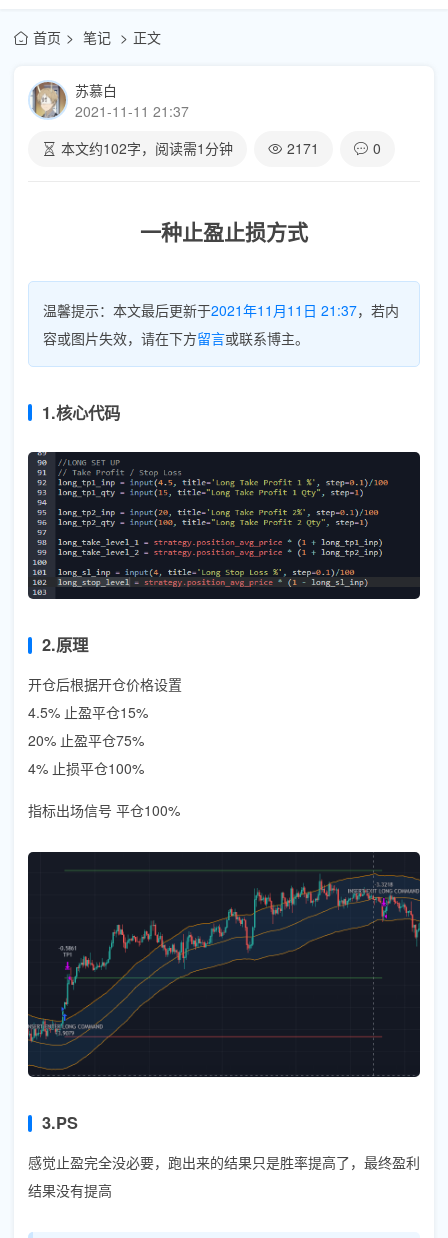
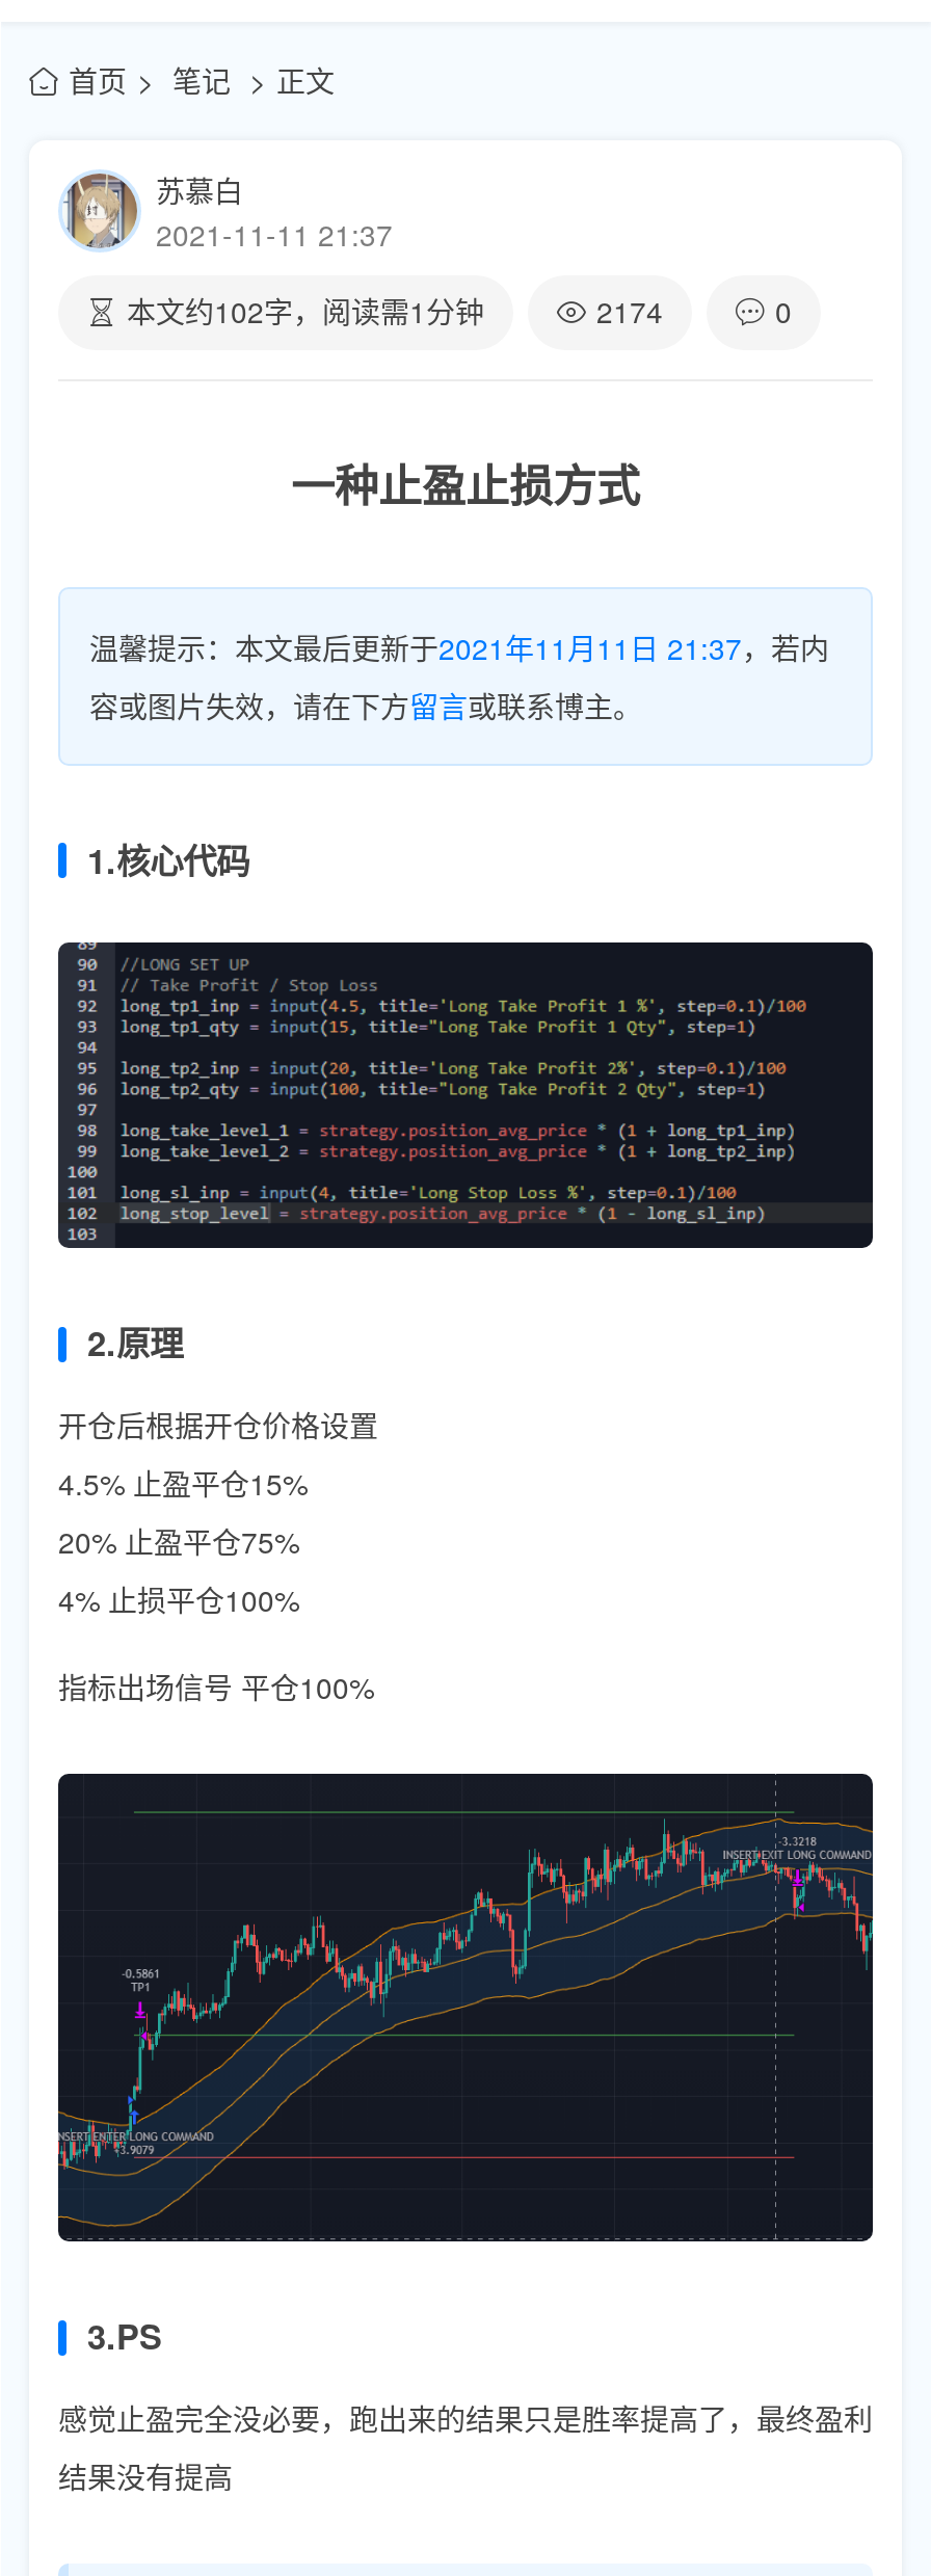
[287,138,319,158] 2171 -> [596,290,663,331] 2174

